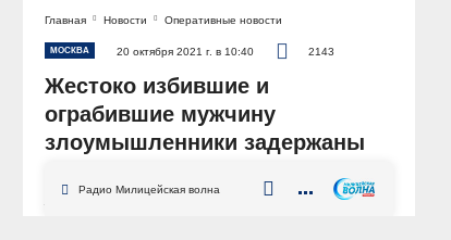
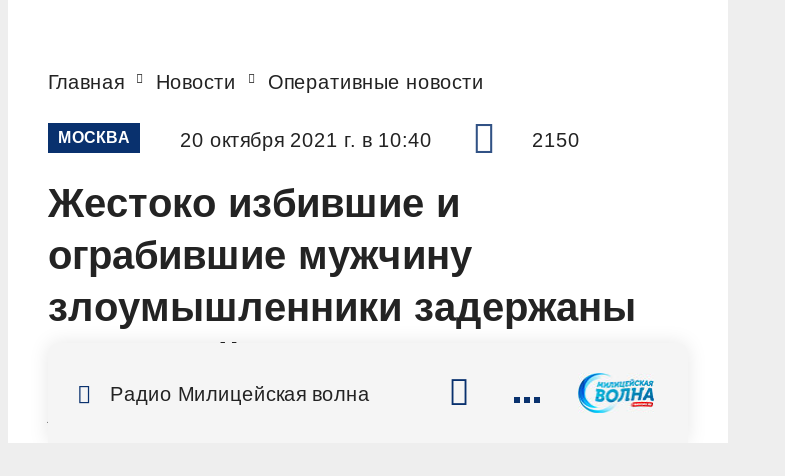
[308,45,334,57] 2143 -> [532,129,580,151] 2150

